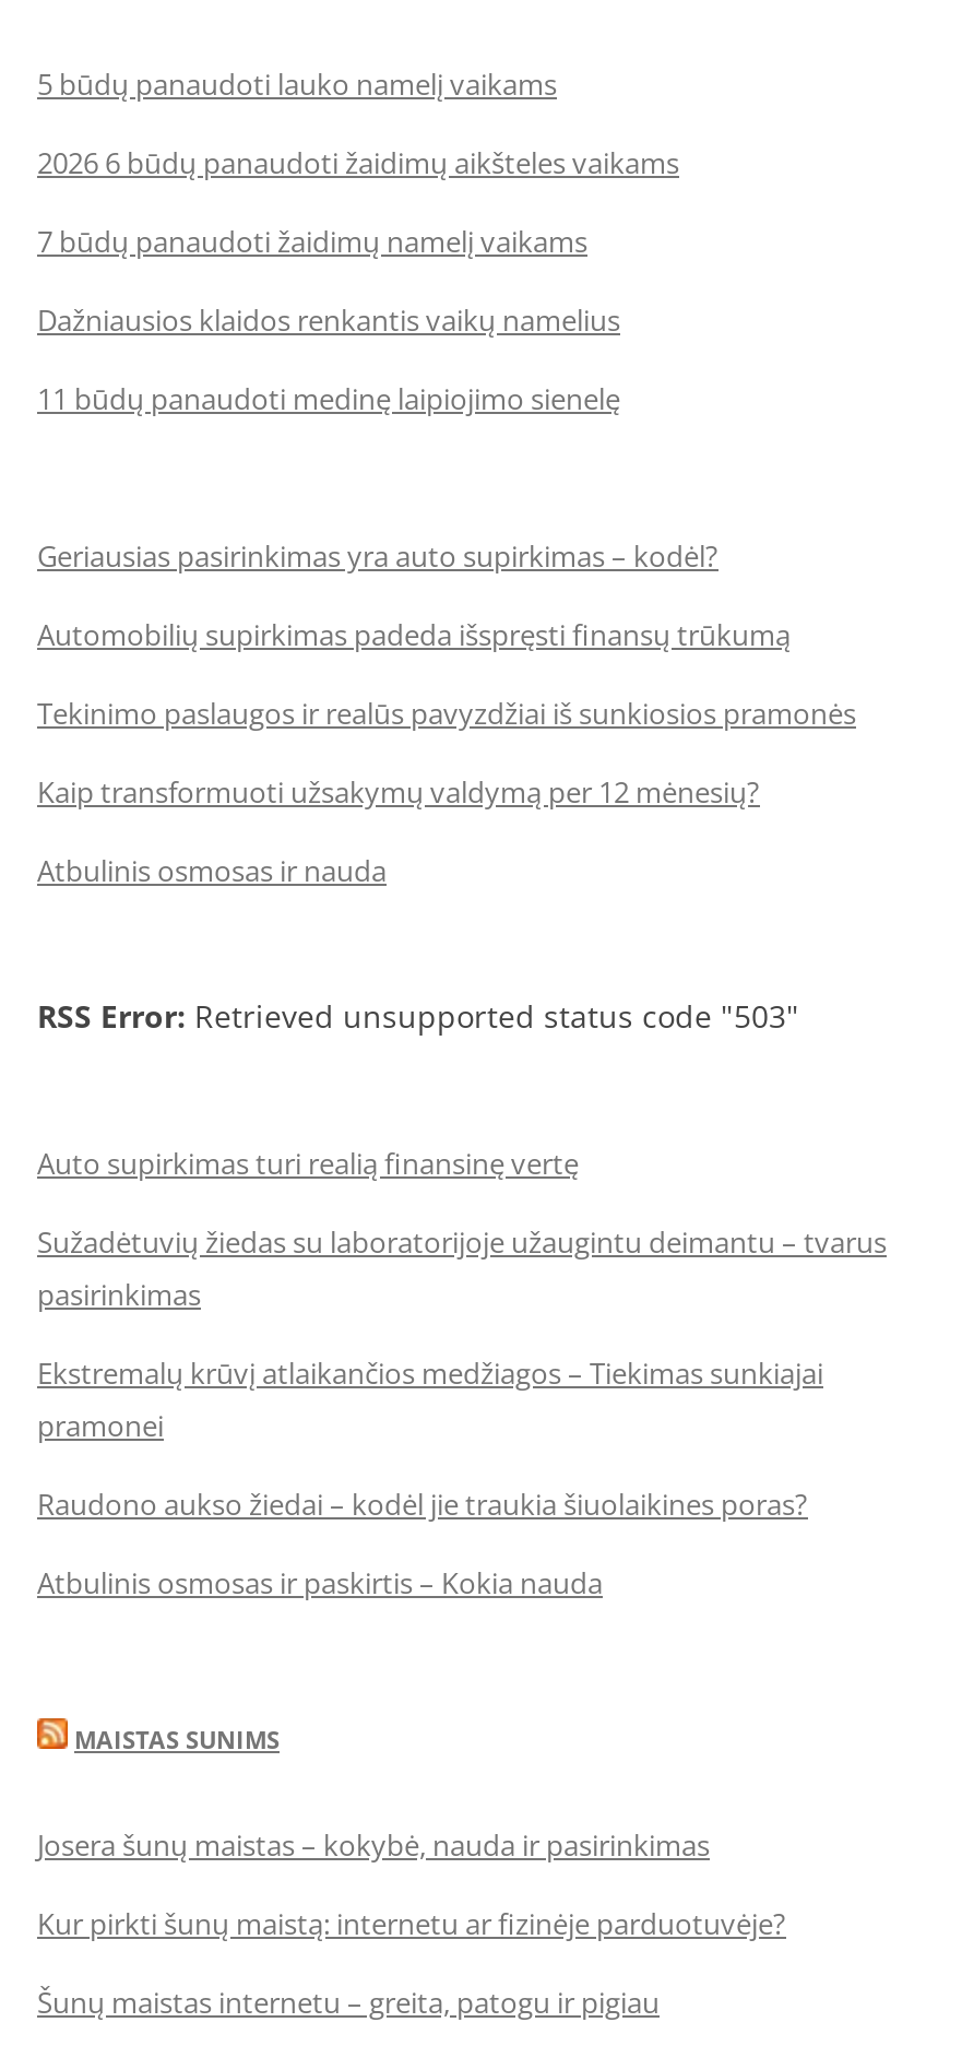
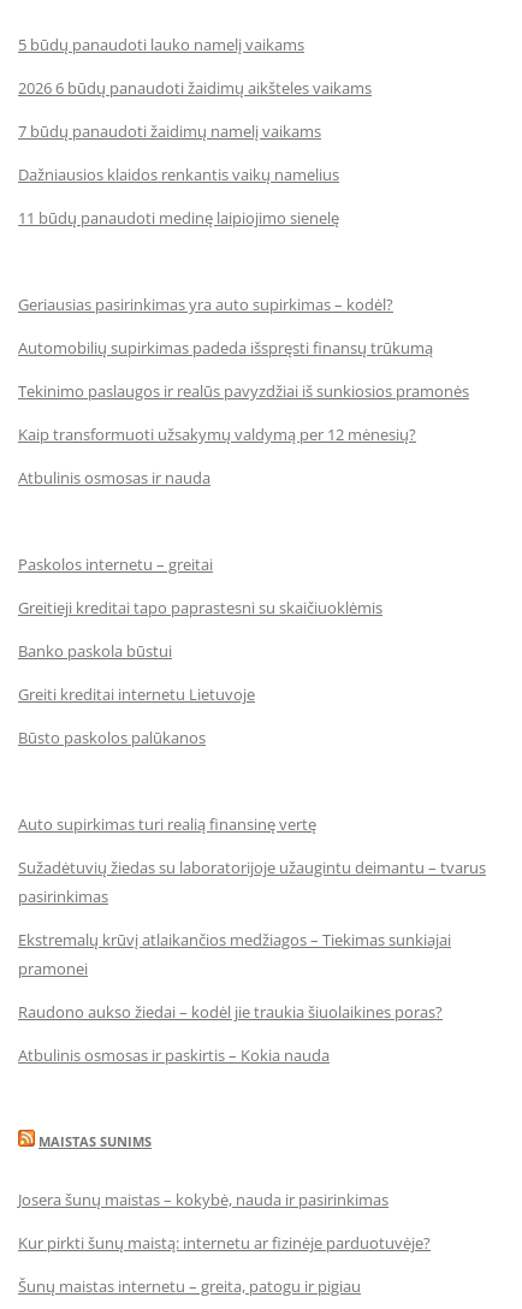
[37,995,799,1037] RSS Error: Retrieved unsupported status code "503" -> [18,553,382,748] Paskolos internetu – greitai | Greitieji kreditai tapo paprastesni su skaičiuoklėmis | Banko paskola būstui | Greiti kreditai internetu Lietuvoje | Būsto paskolos palūkanos

